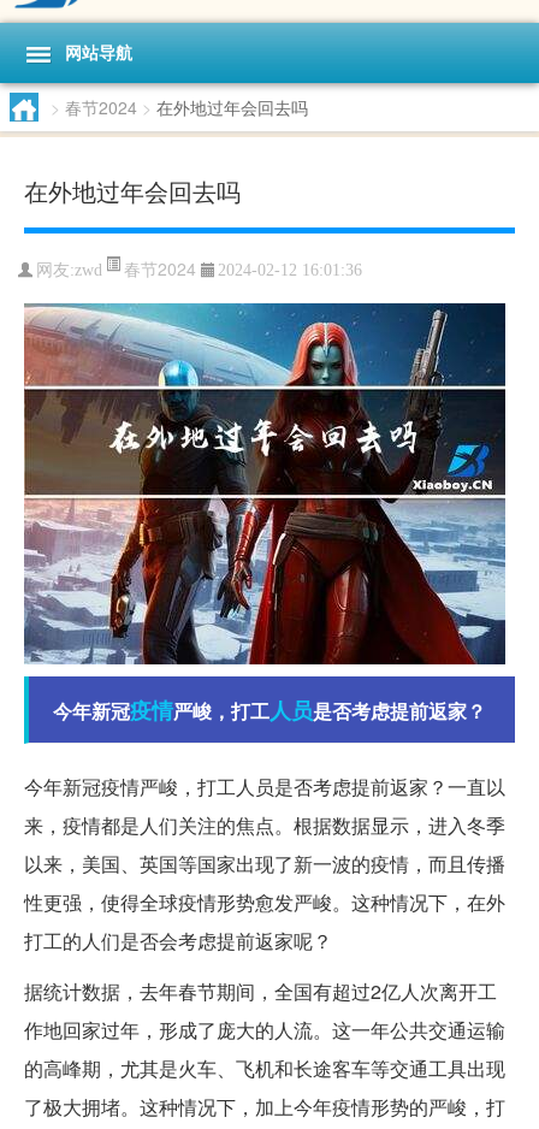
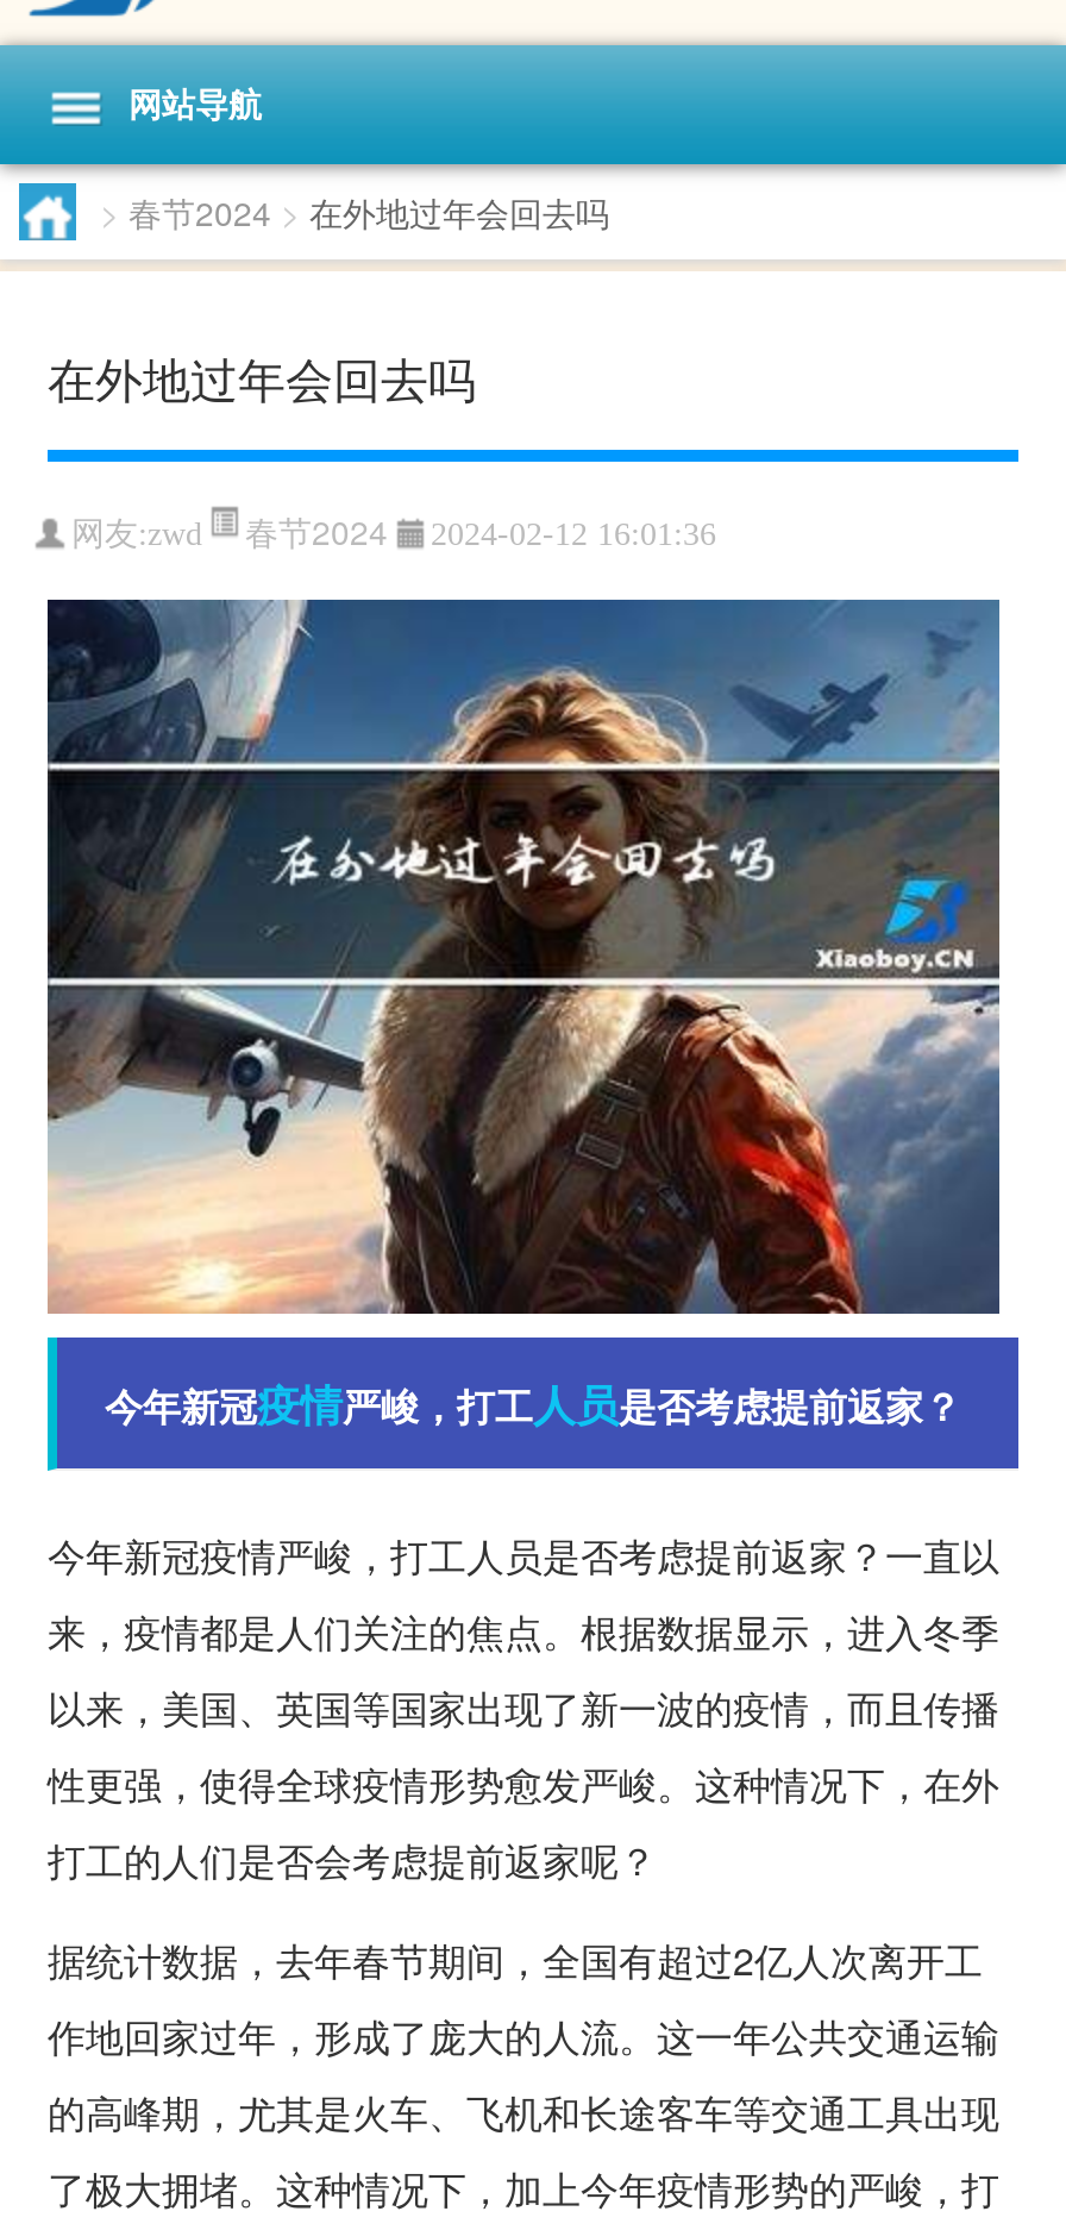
[23,302,507,666] [image] -> [45,597,1002,1316] [image]

